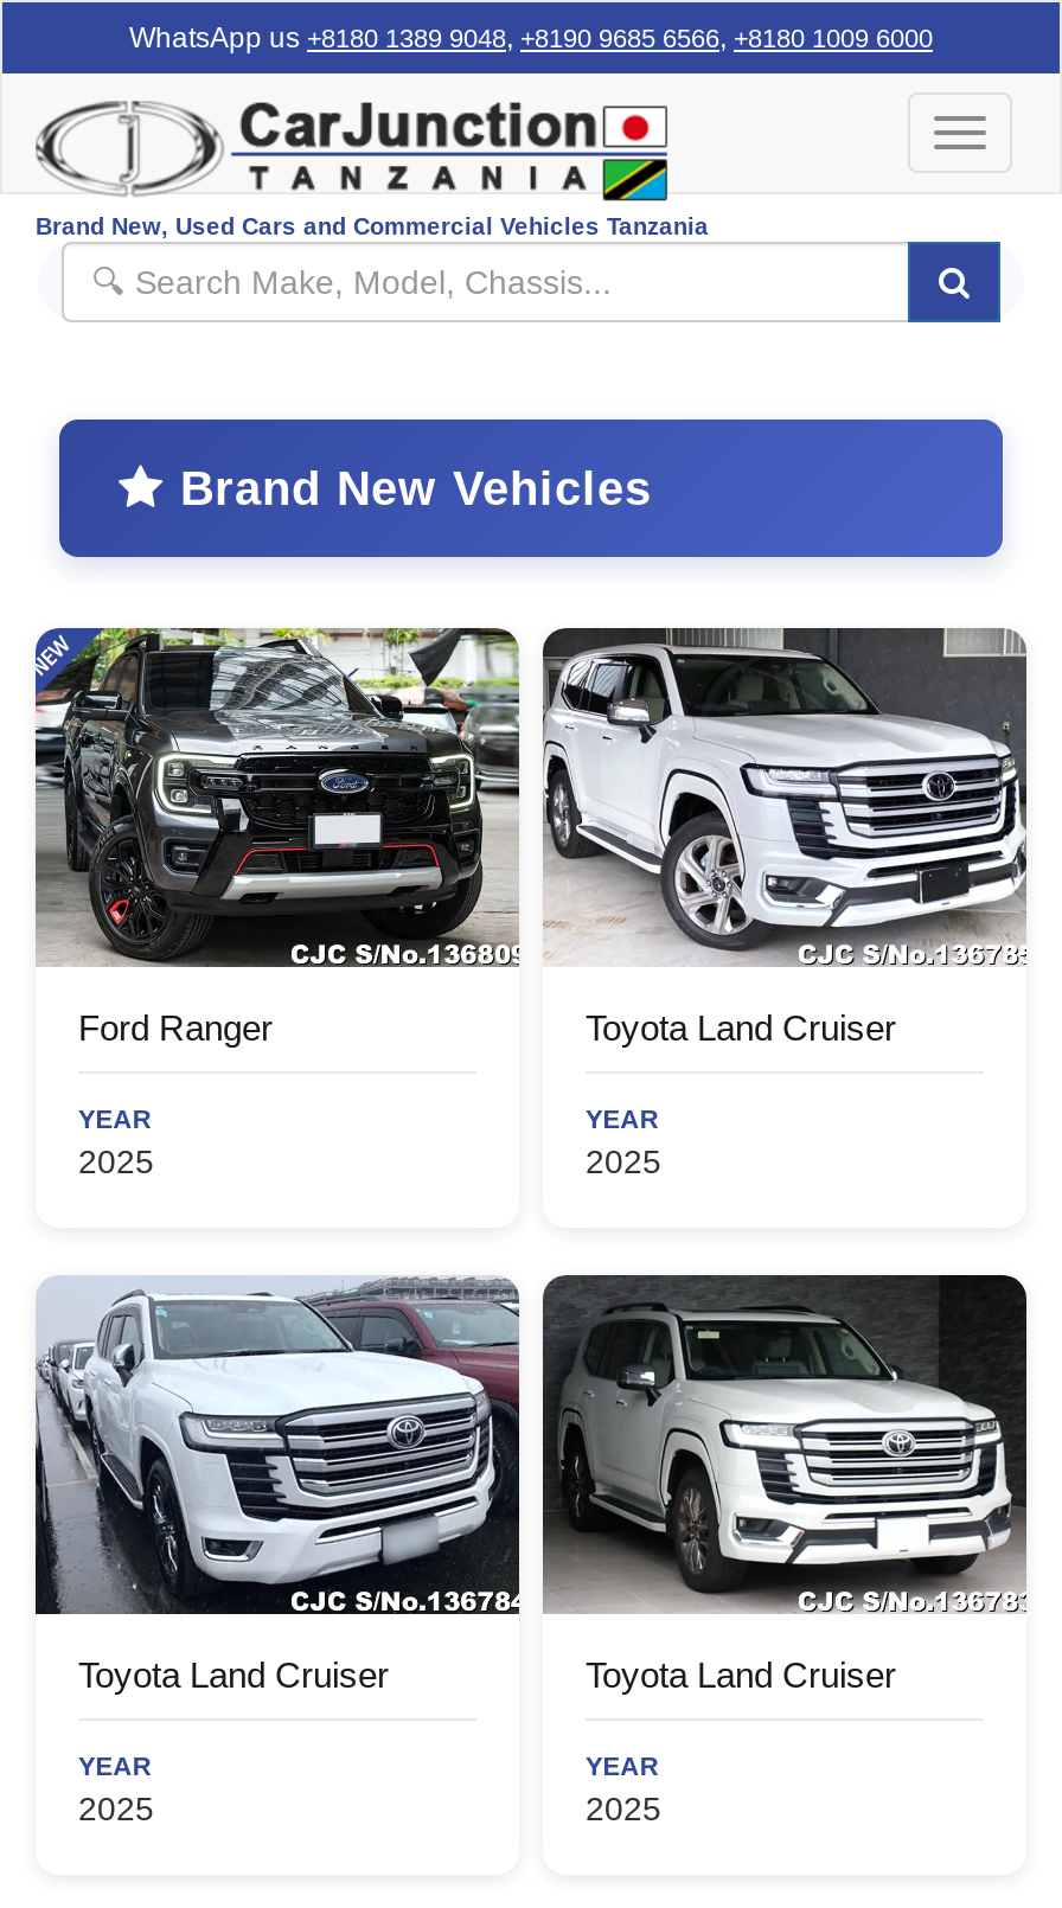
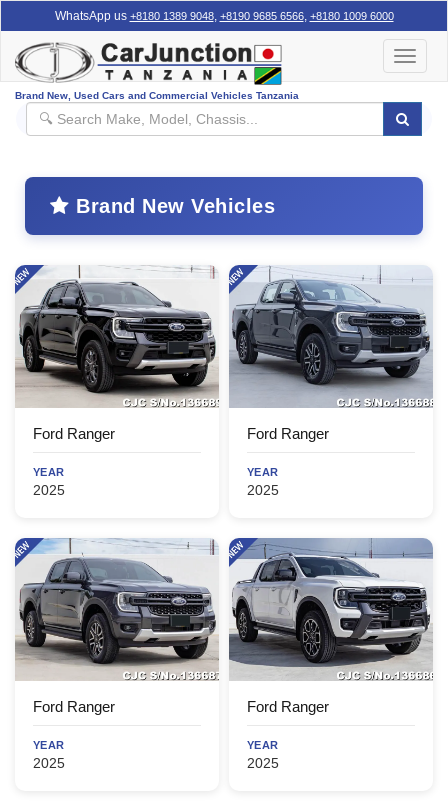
[33,626,522,969] [image] -> [15,265,219,408] [image]
[540,626,1029,1047] [image] | Toyota Land Cruiser -> [228,264,433,442] [image] | Ford Ranger
[33,1275,522,1694] [image] | Toyota Land Cruiser -> [14,537,219,715] [image] | Ford Ranger
[540,1273,1029,1694] [image] | Toyota Land Cruiser -> [228,537,433,715] [image] | Ford Ranger

